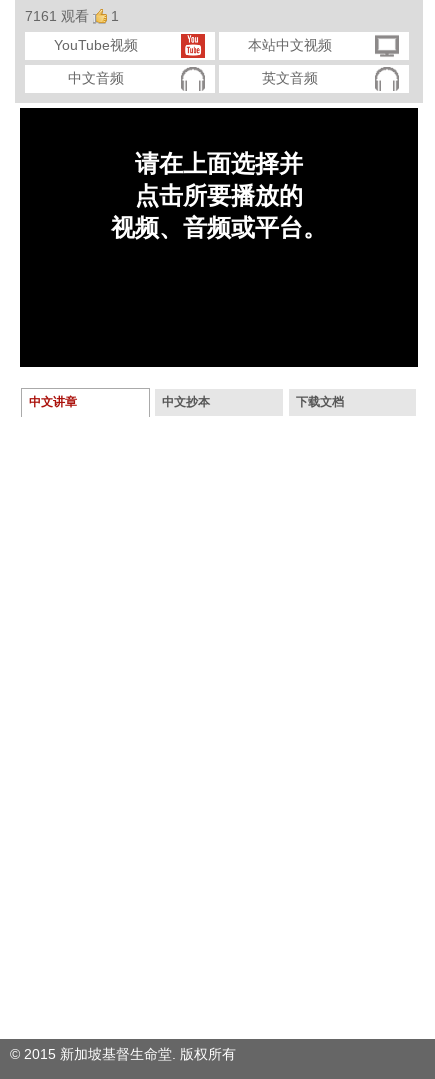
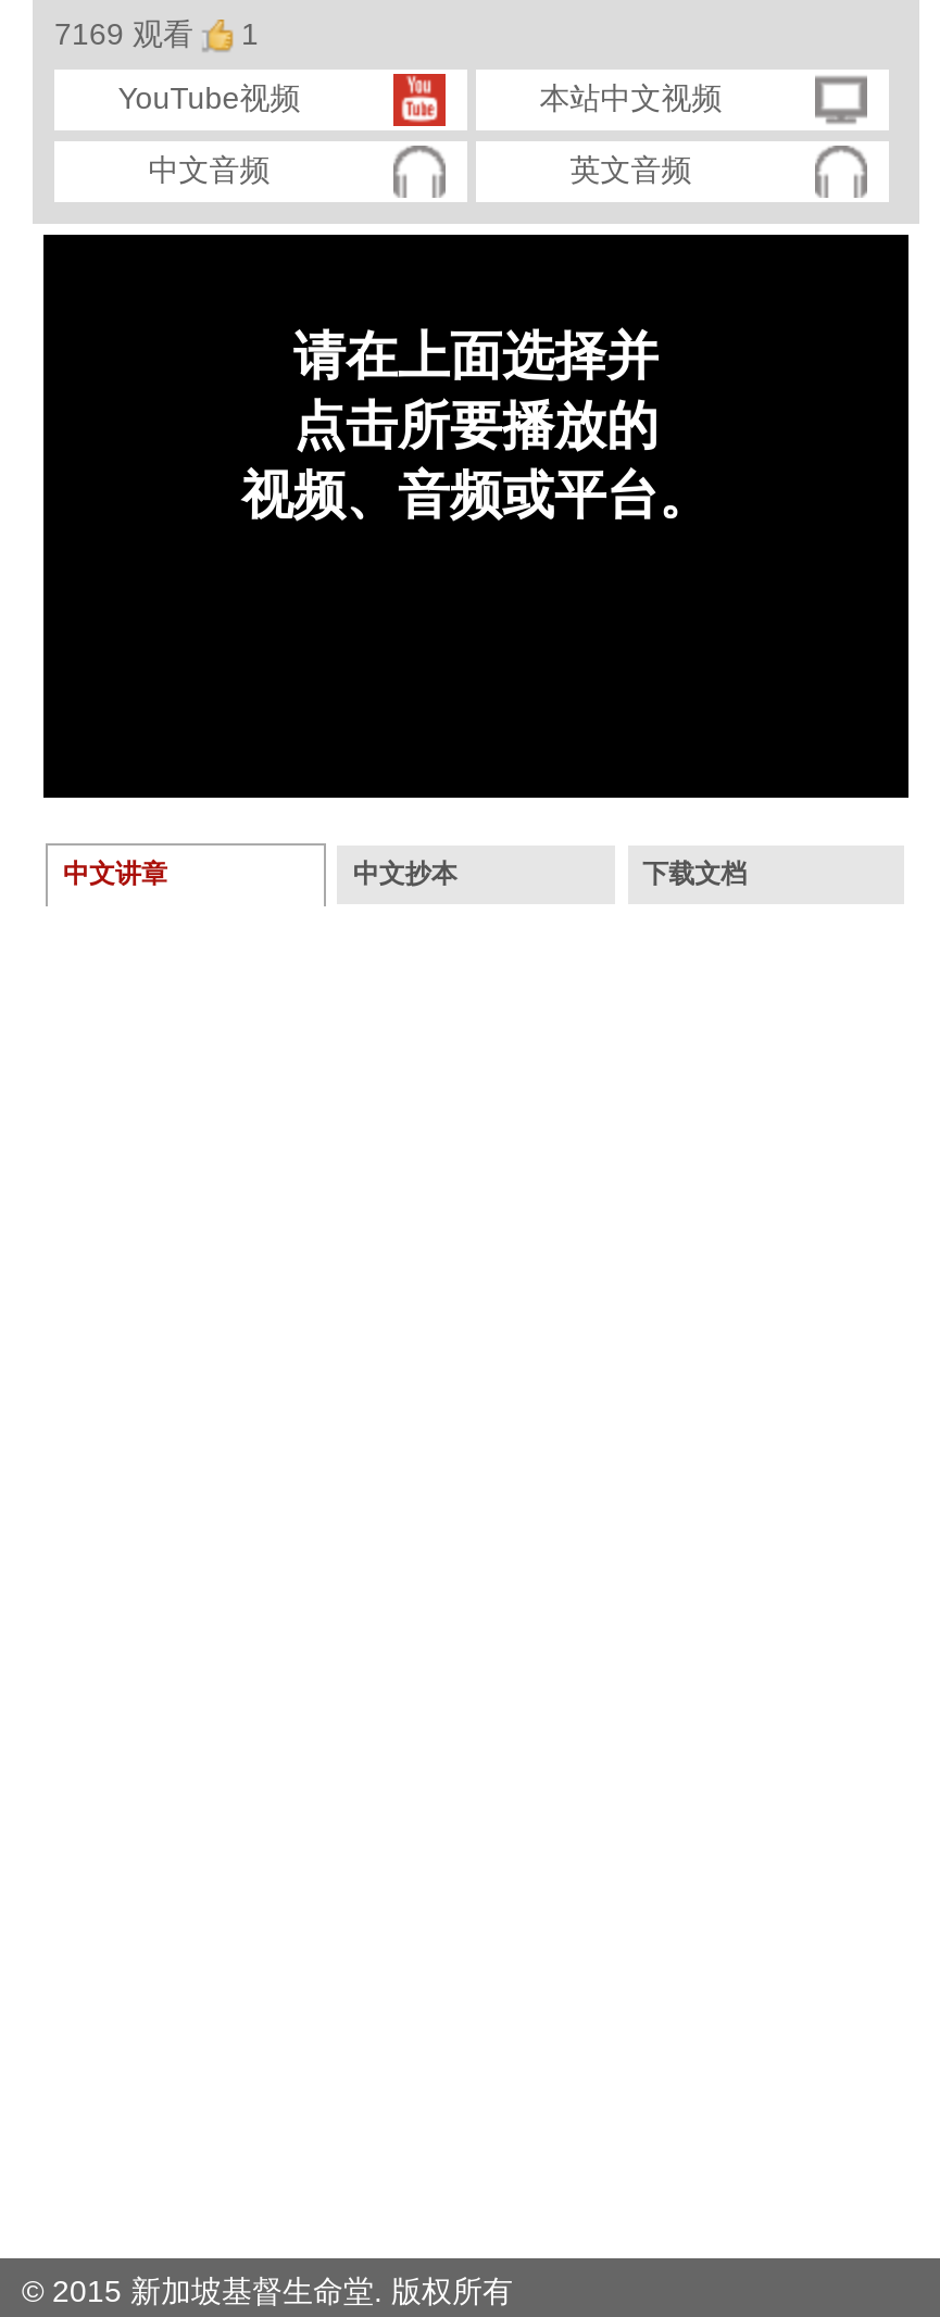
[25,8,119,24] 7161 观看 1 -> [54,17,259,52] 7169 观看 1

